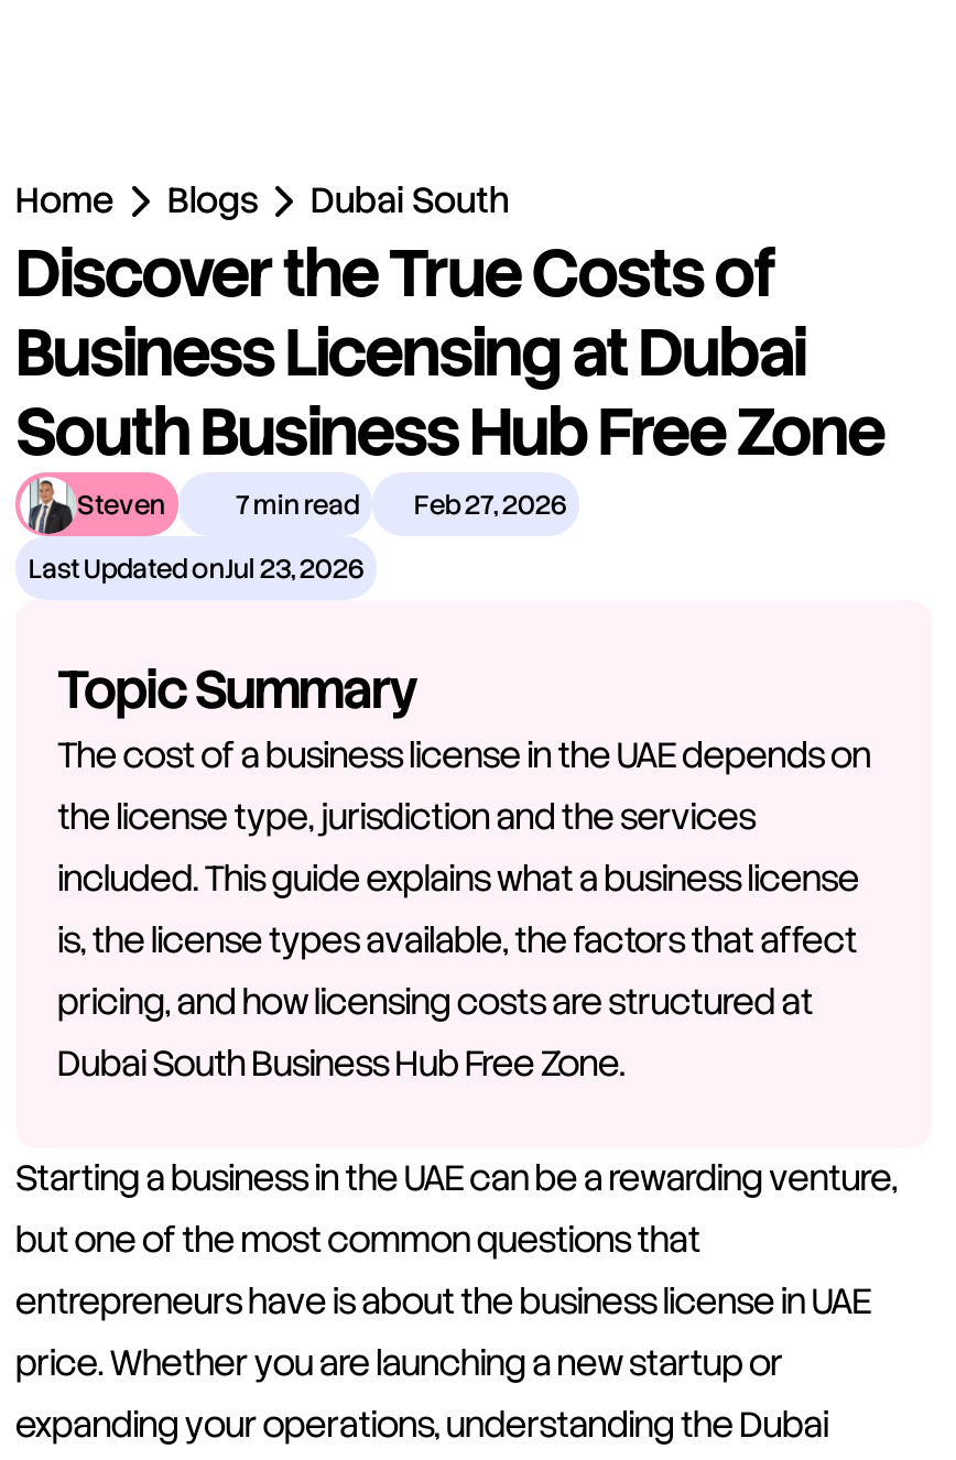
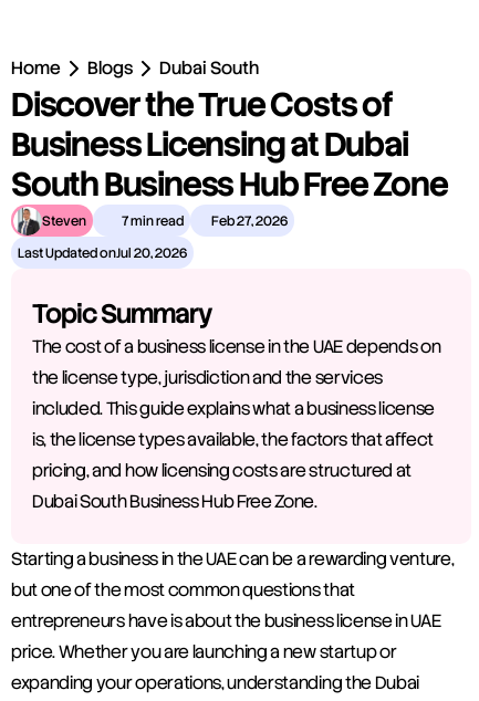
[29,551,363,586] Last Updated onJul 23, 2026 -> [18,244,187,262] Last Updated onJul 20, 2026

